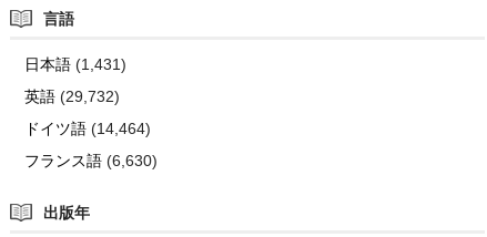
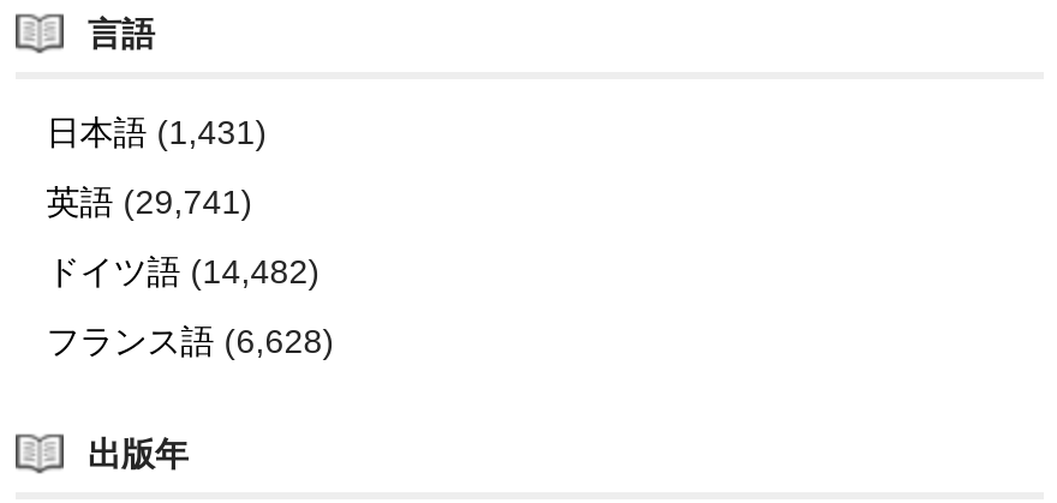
[24,87,120,105] 英語(29,732) -> [46,181,253,220] 英語(29,741)
[24,119,151,137] ドイツ語(14,464) -> [46,251,320,289] ドイツ語(14,482)
[24,151,157,169] フランス語(6,630) -> [46,321,335,359] フランス語(6,628)

